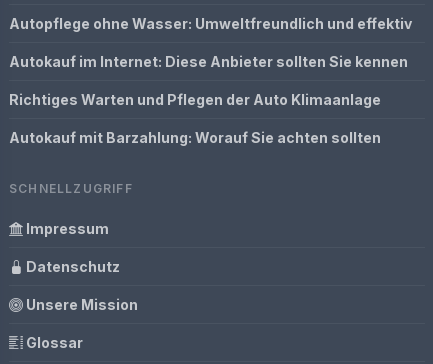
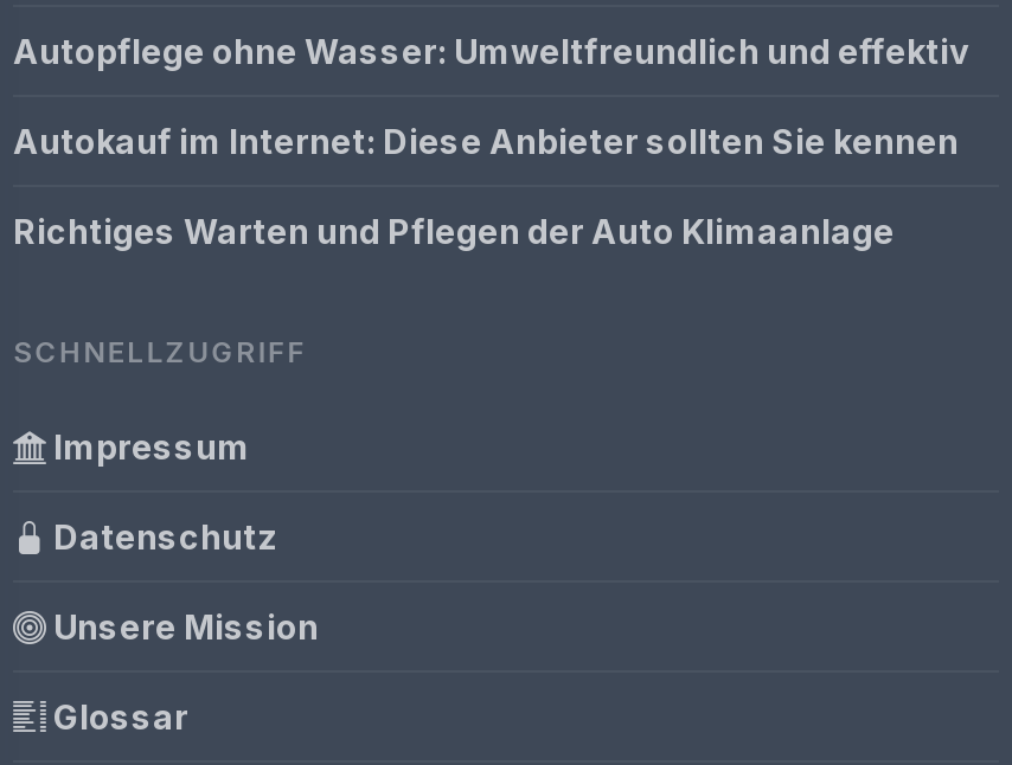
[9,129,381,146] Autokauf mit Barzahlung: Worauf Sie achten sollten -> none

